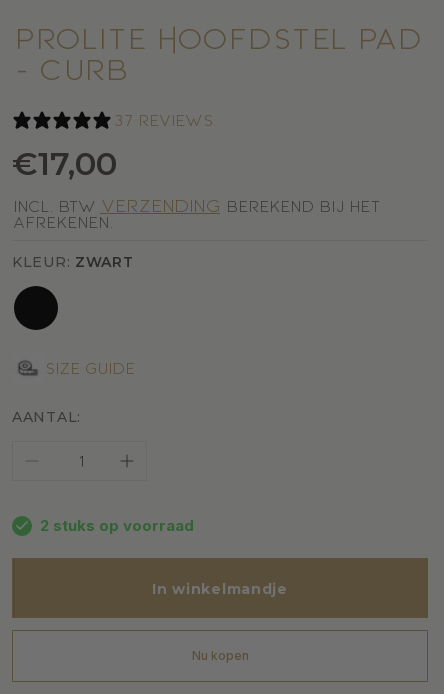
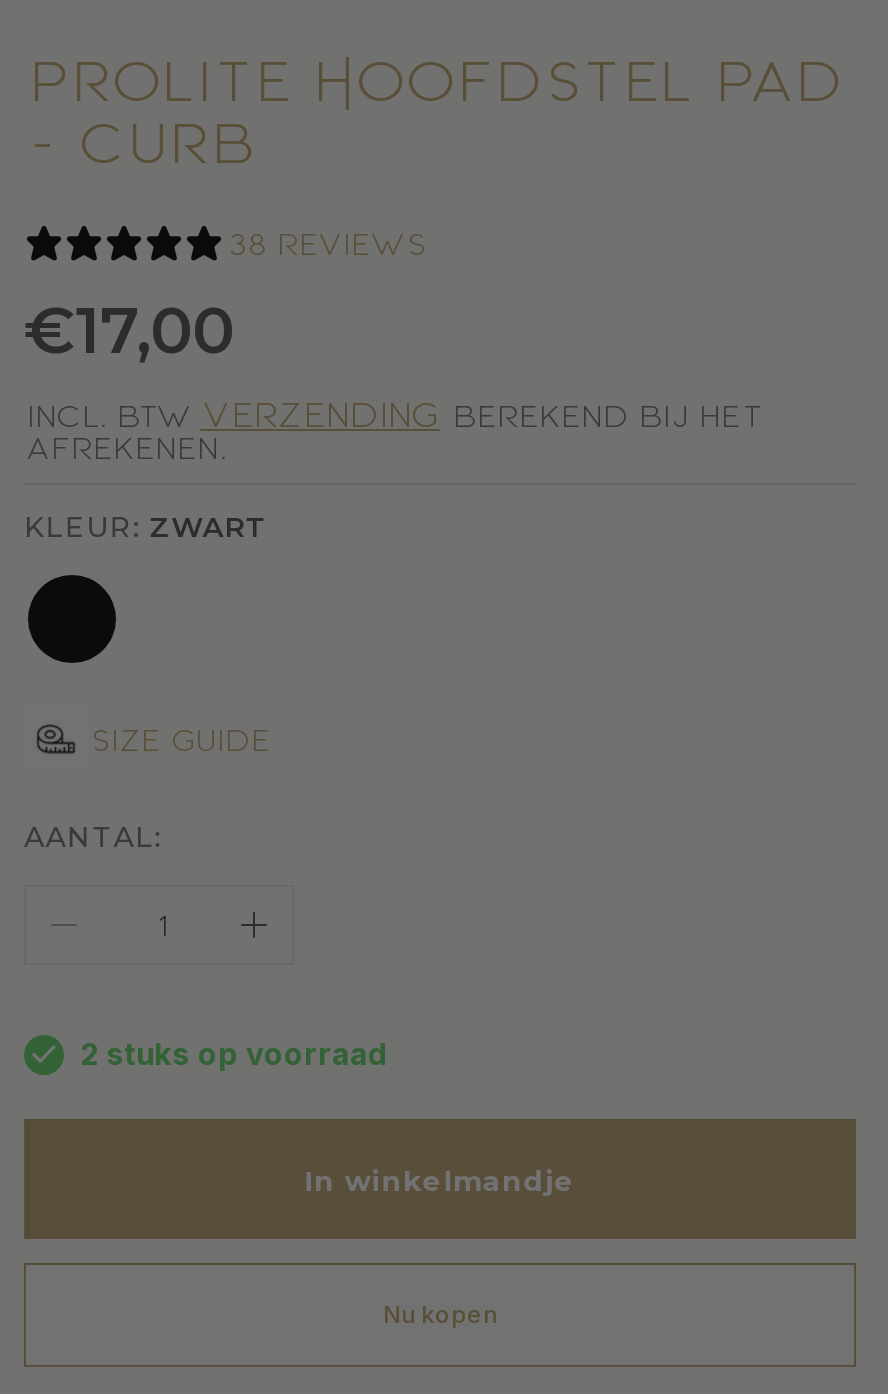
[112,111,212,129] 37 reviews -> [224,225,424,261] 38 reviews

